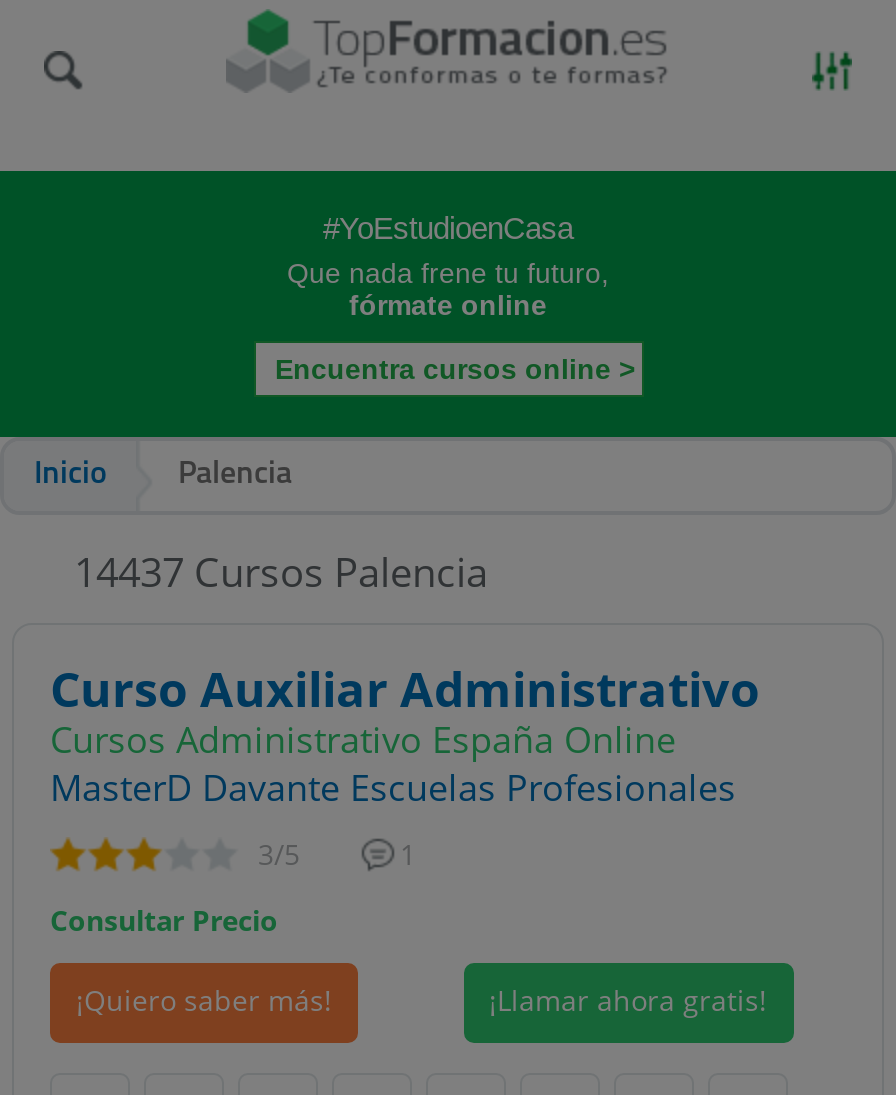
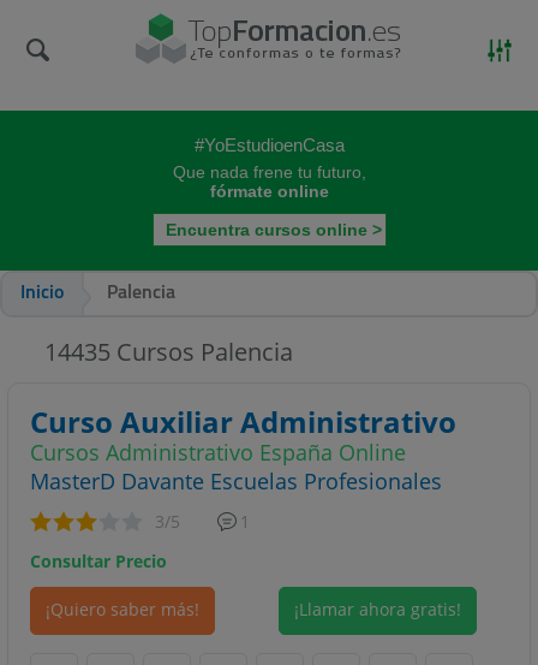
[74,545,488,599] 14437 Cursos Palencia -> [44,336,293,368] 14435 Cursos Palencia

